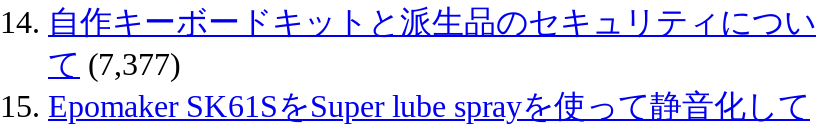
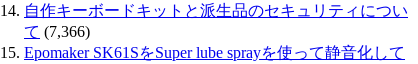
[48,46,180,80] て (7,377) -> [24,23,90,40] て (7,366)

